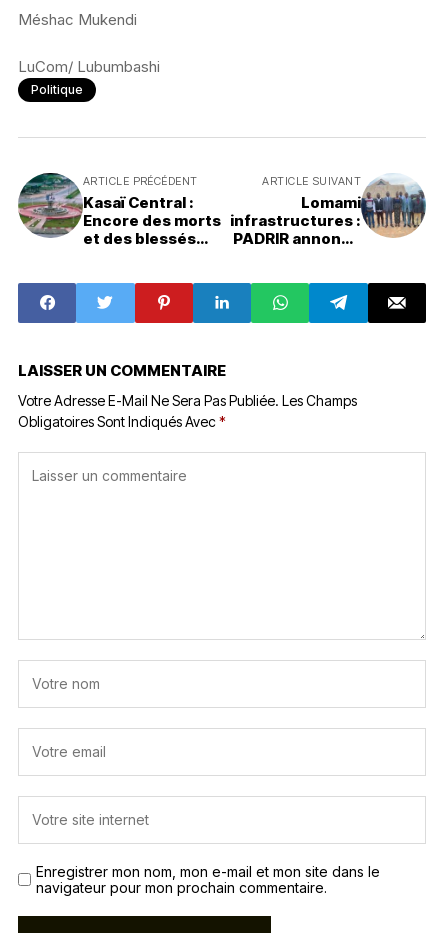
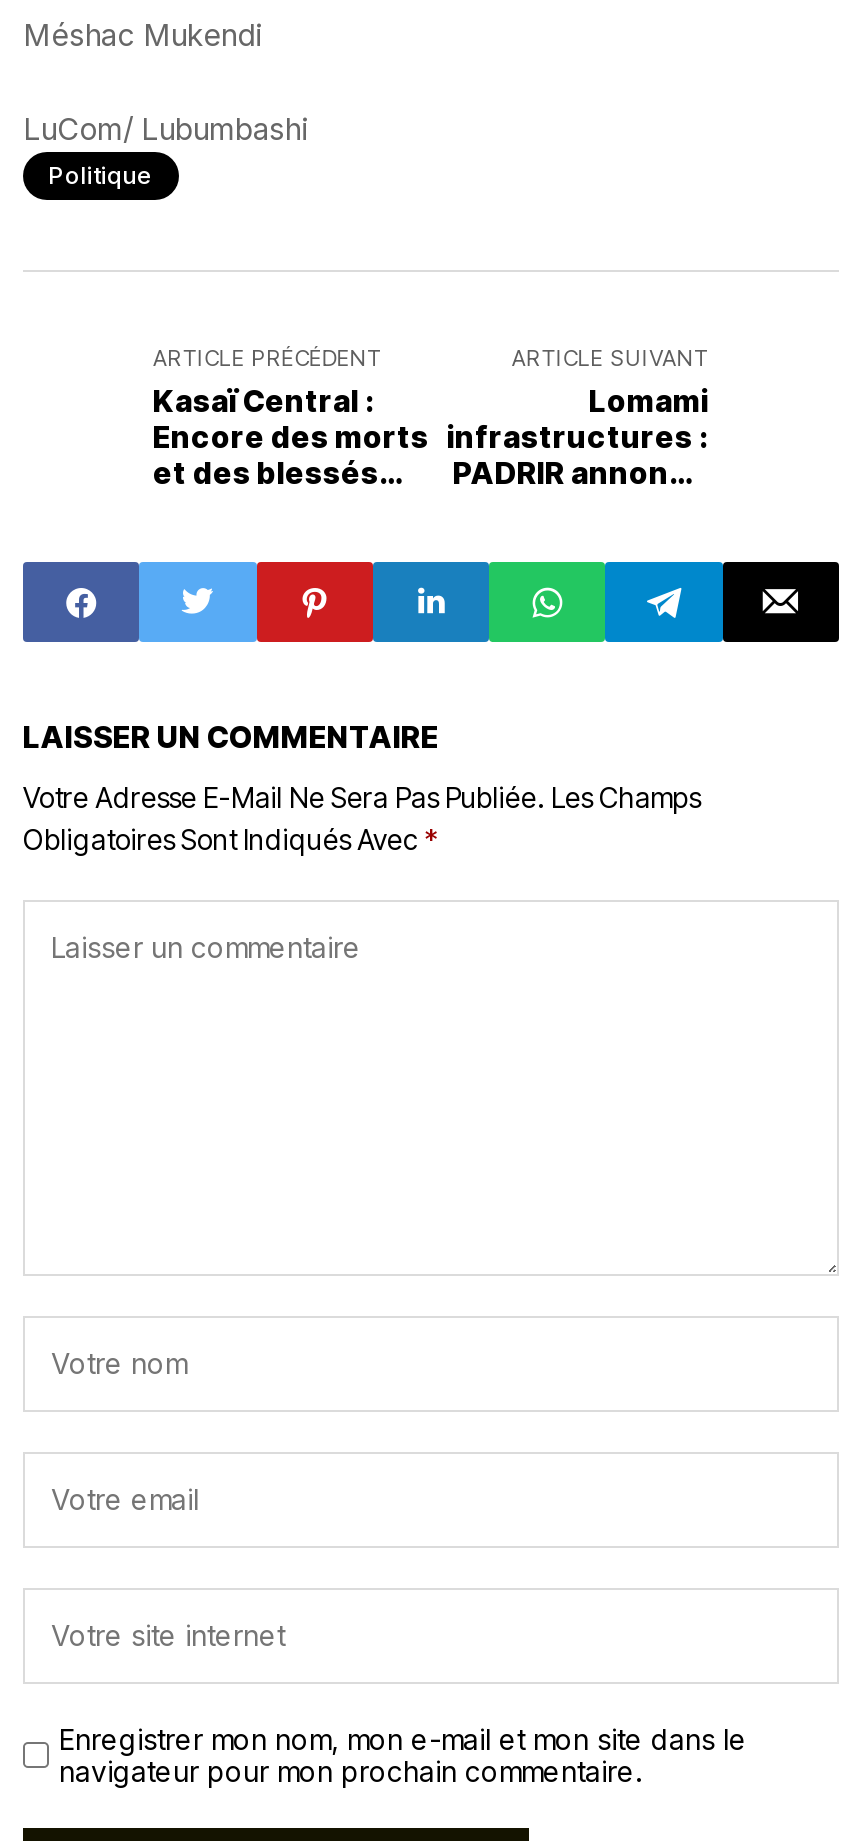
[17,172,80,239] [image] -> none
[365,178,427,238] [image] -> none

